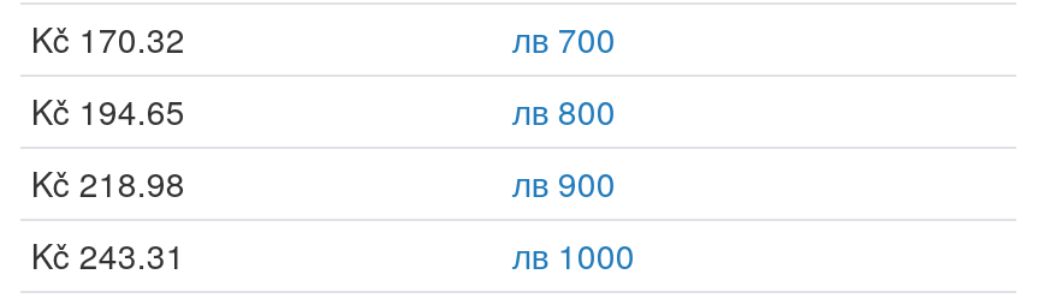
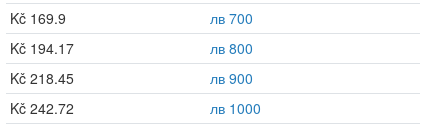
[31,15,185,63] Kč 170.32 -> [10,8,66,28] Kč 169.9
[31,87,185,135] Kč 194.65 -> [10,38,74,58] Kč 194.17
[31,159,185,207] Kč 218.98 -> [10,68,74,88] Kč 218.45
[31,231,185,279] Kč 243.31 -> [10,98,74,118] Kč 242.72

